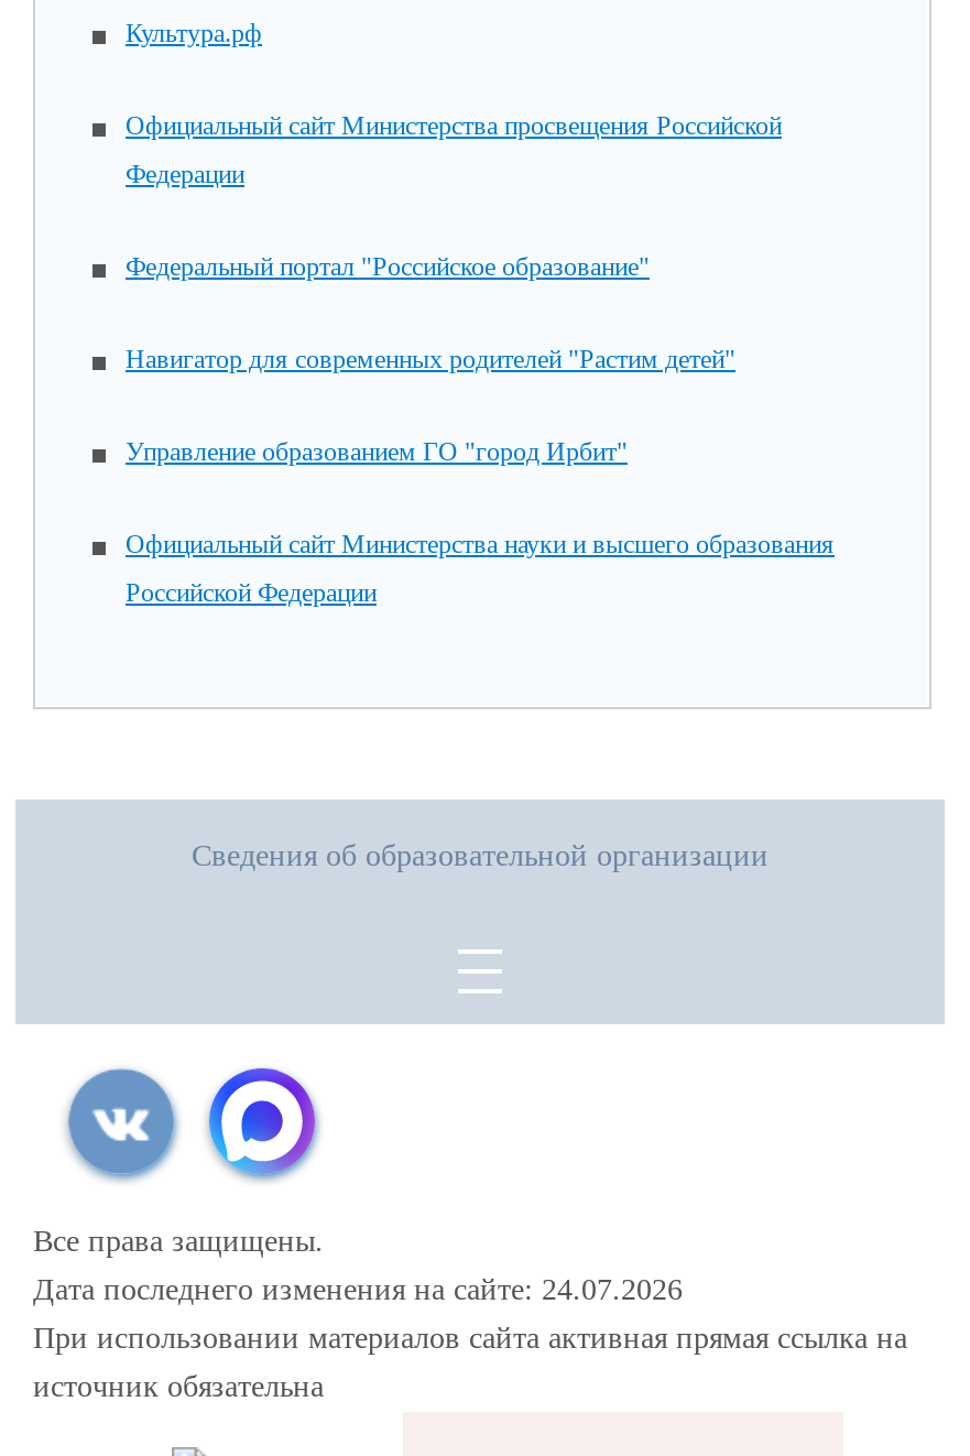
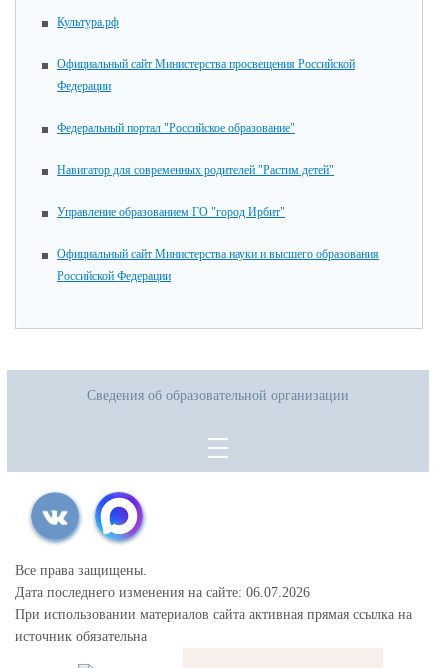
[33,1273,683,1306] Дата последнего изменения на сайте: 24.07.2026 -> [15,585,310,600] Дата последнего изменения на сайте: 06.07.2026

